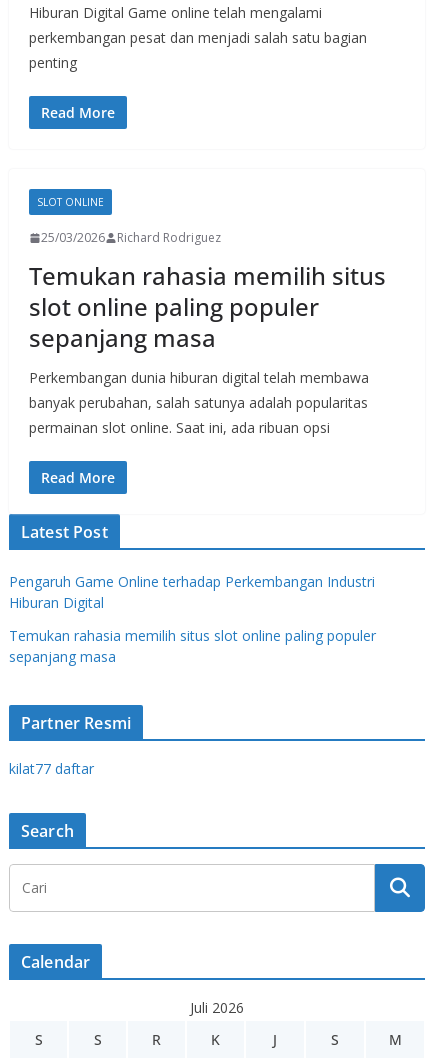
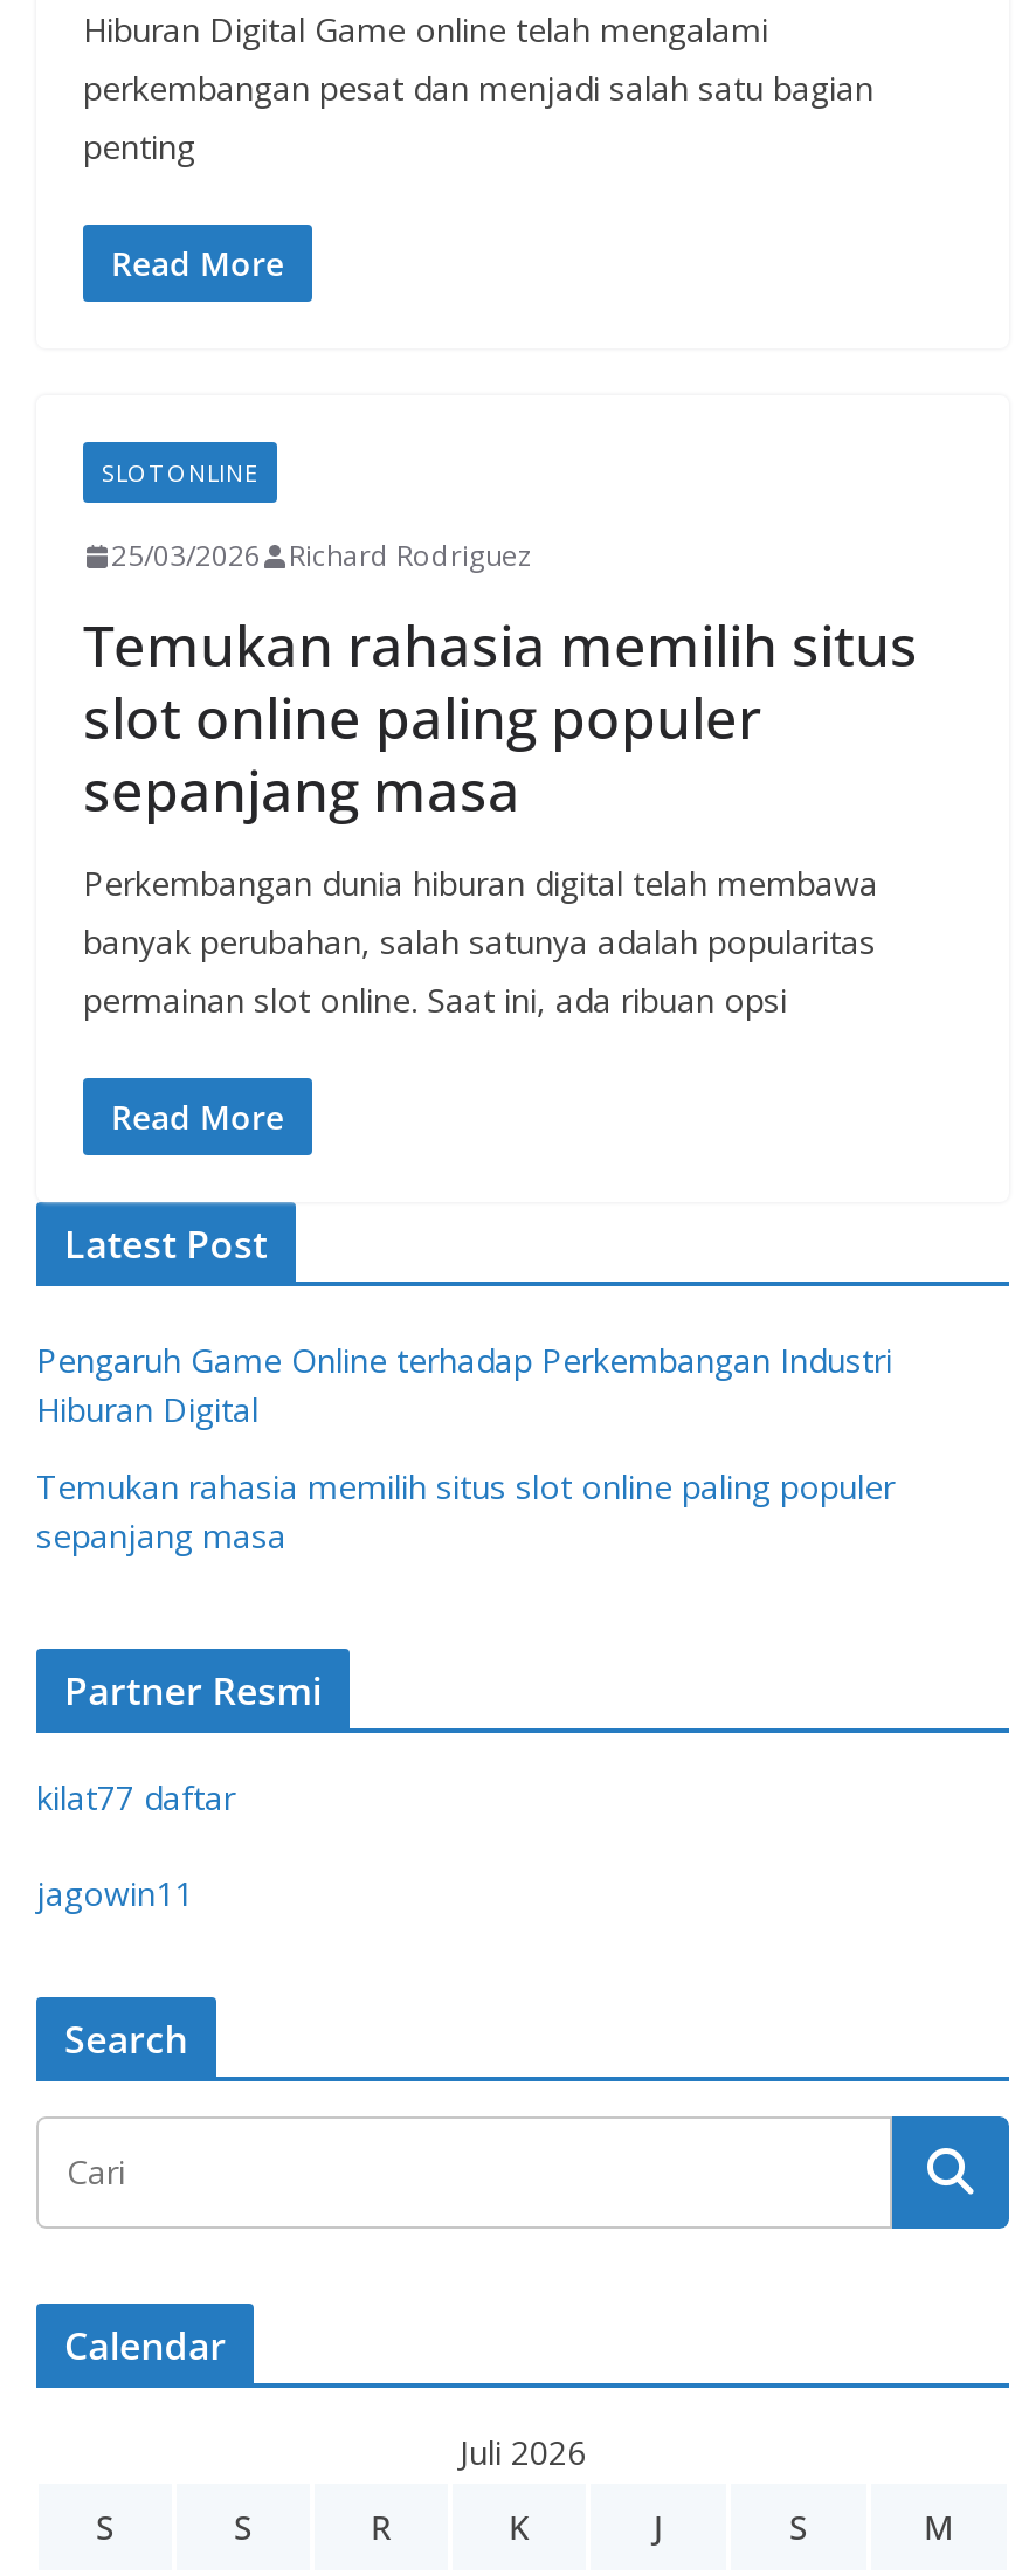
none -> [36,1871,193,1915] jagowin11

